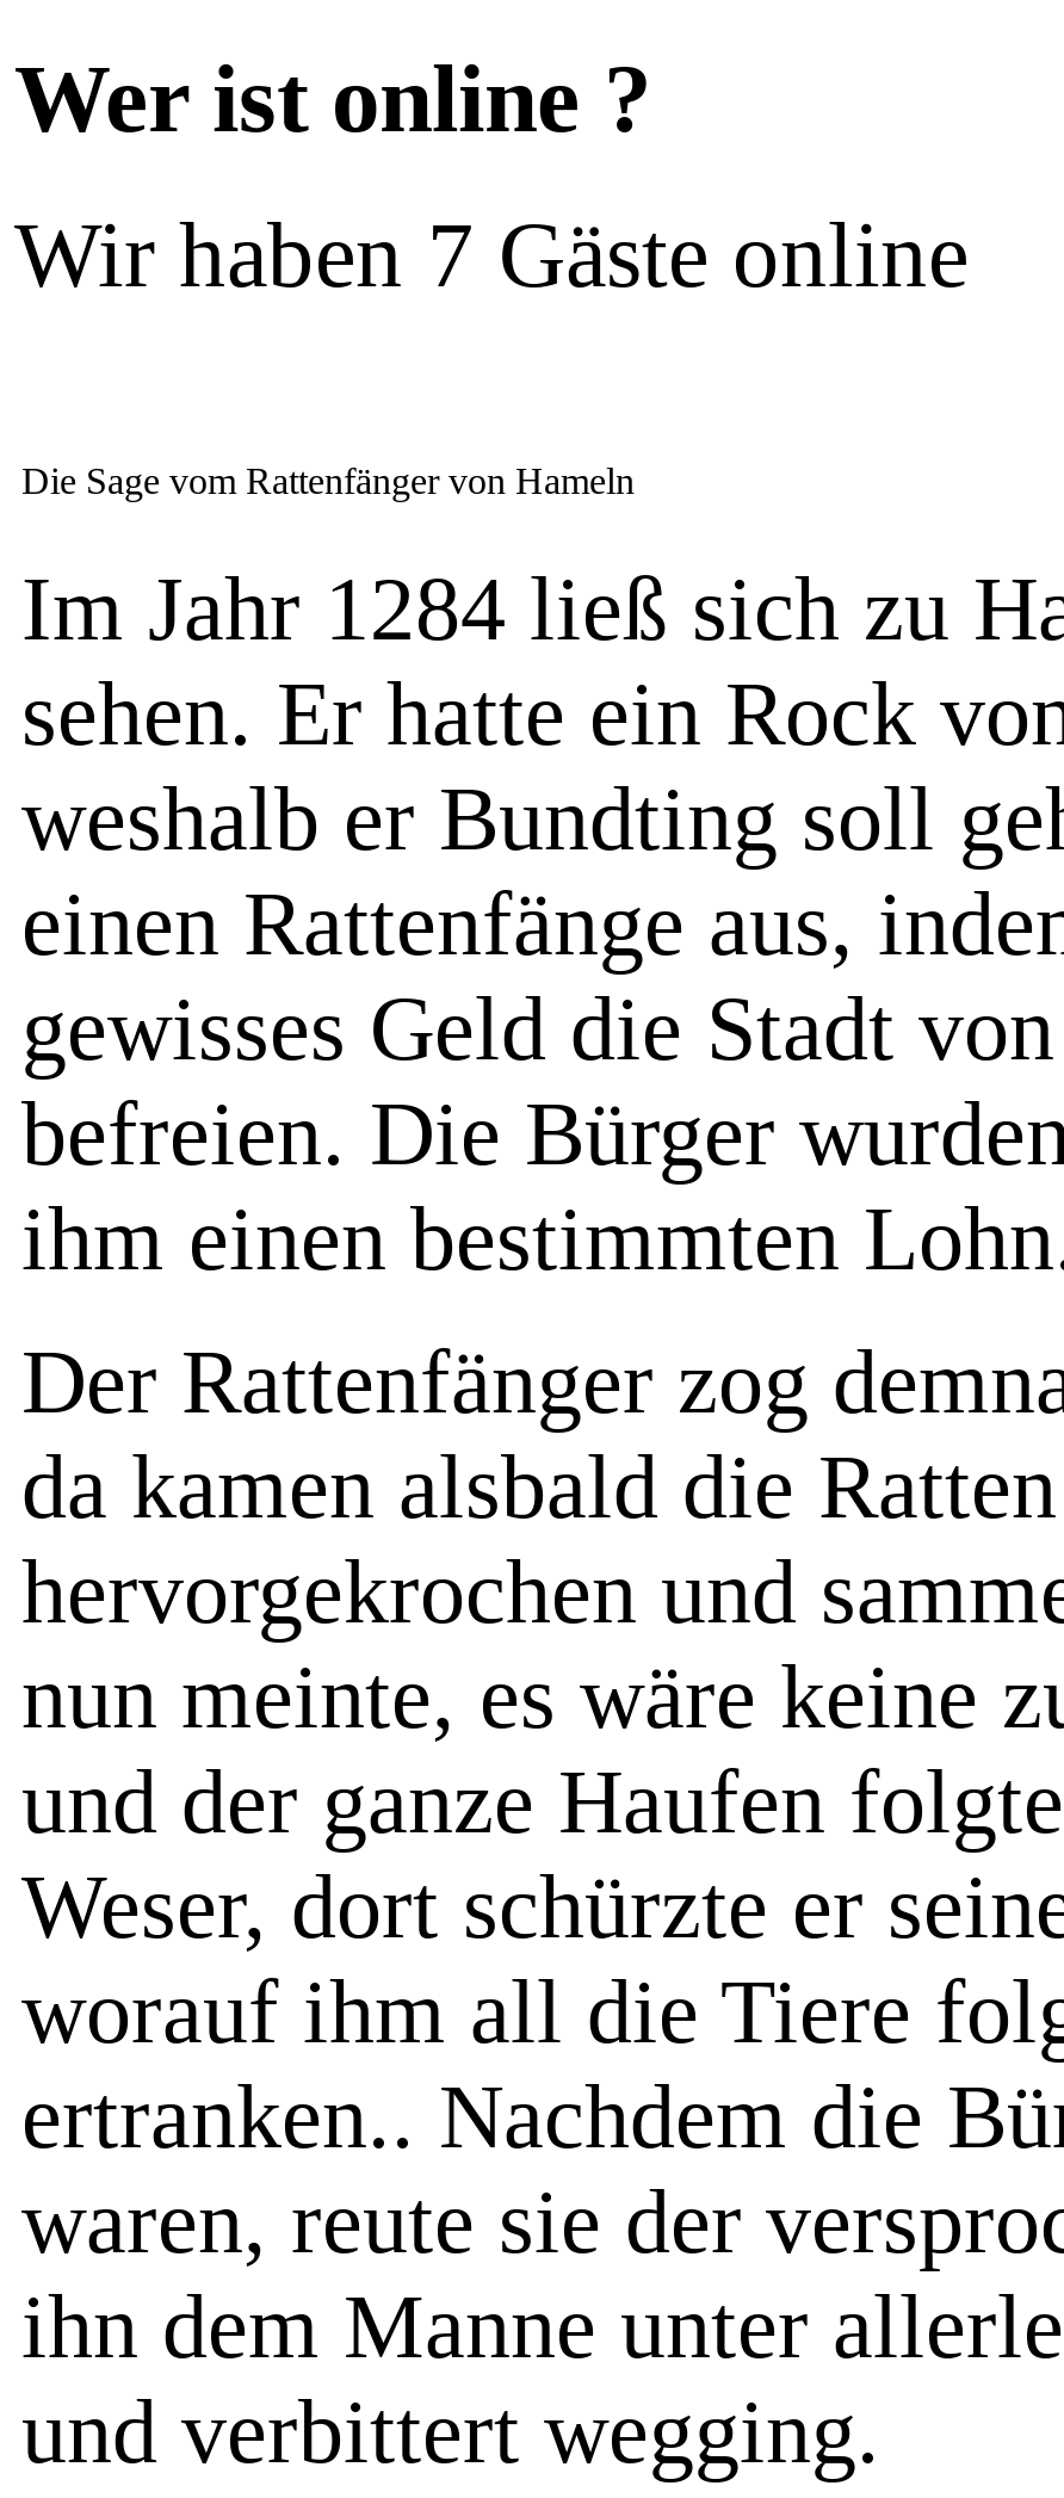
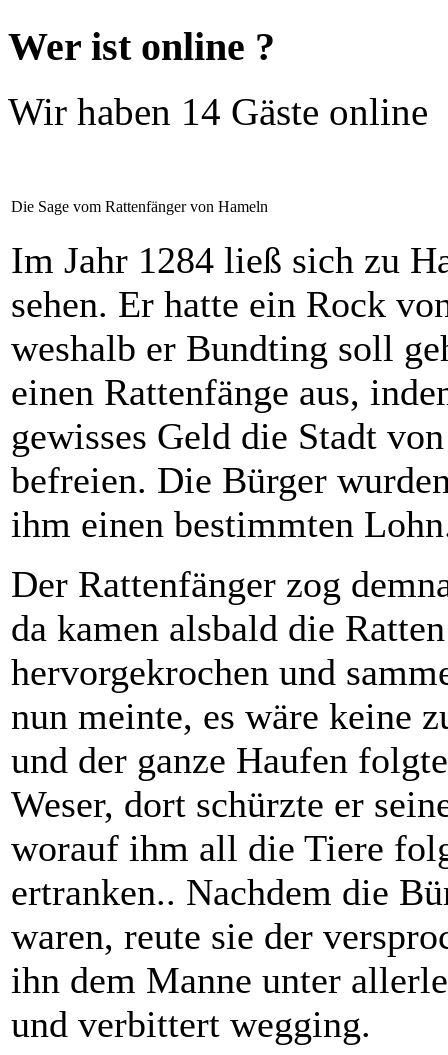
[14,202,969,305] Wir haben 7 Gäste online -> [8,90,428,133] Wir haben 14 Gäste online

